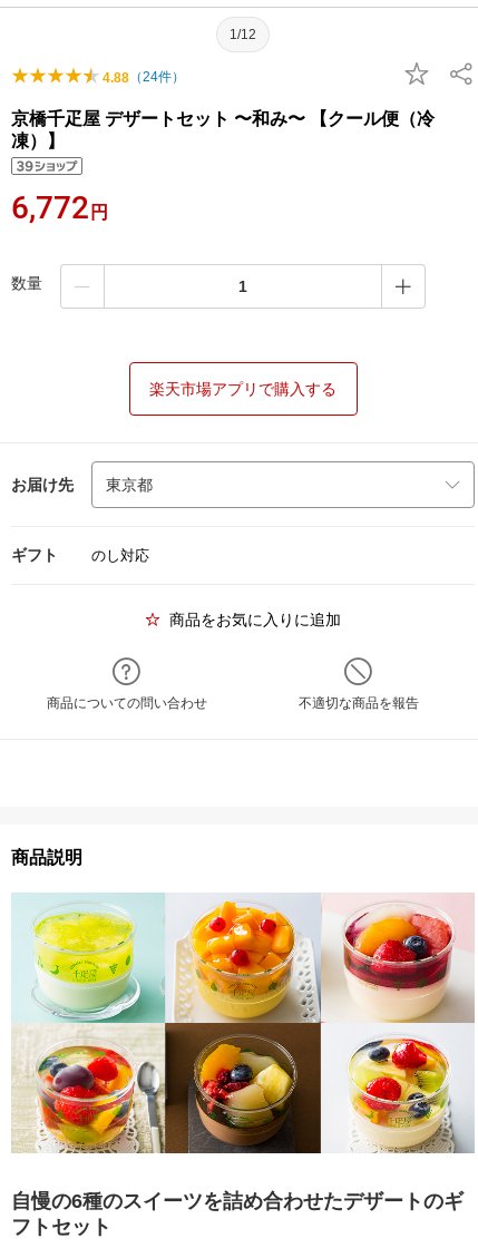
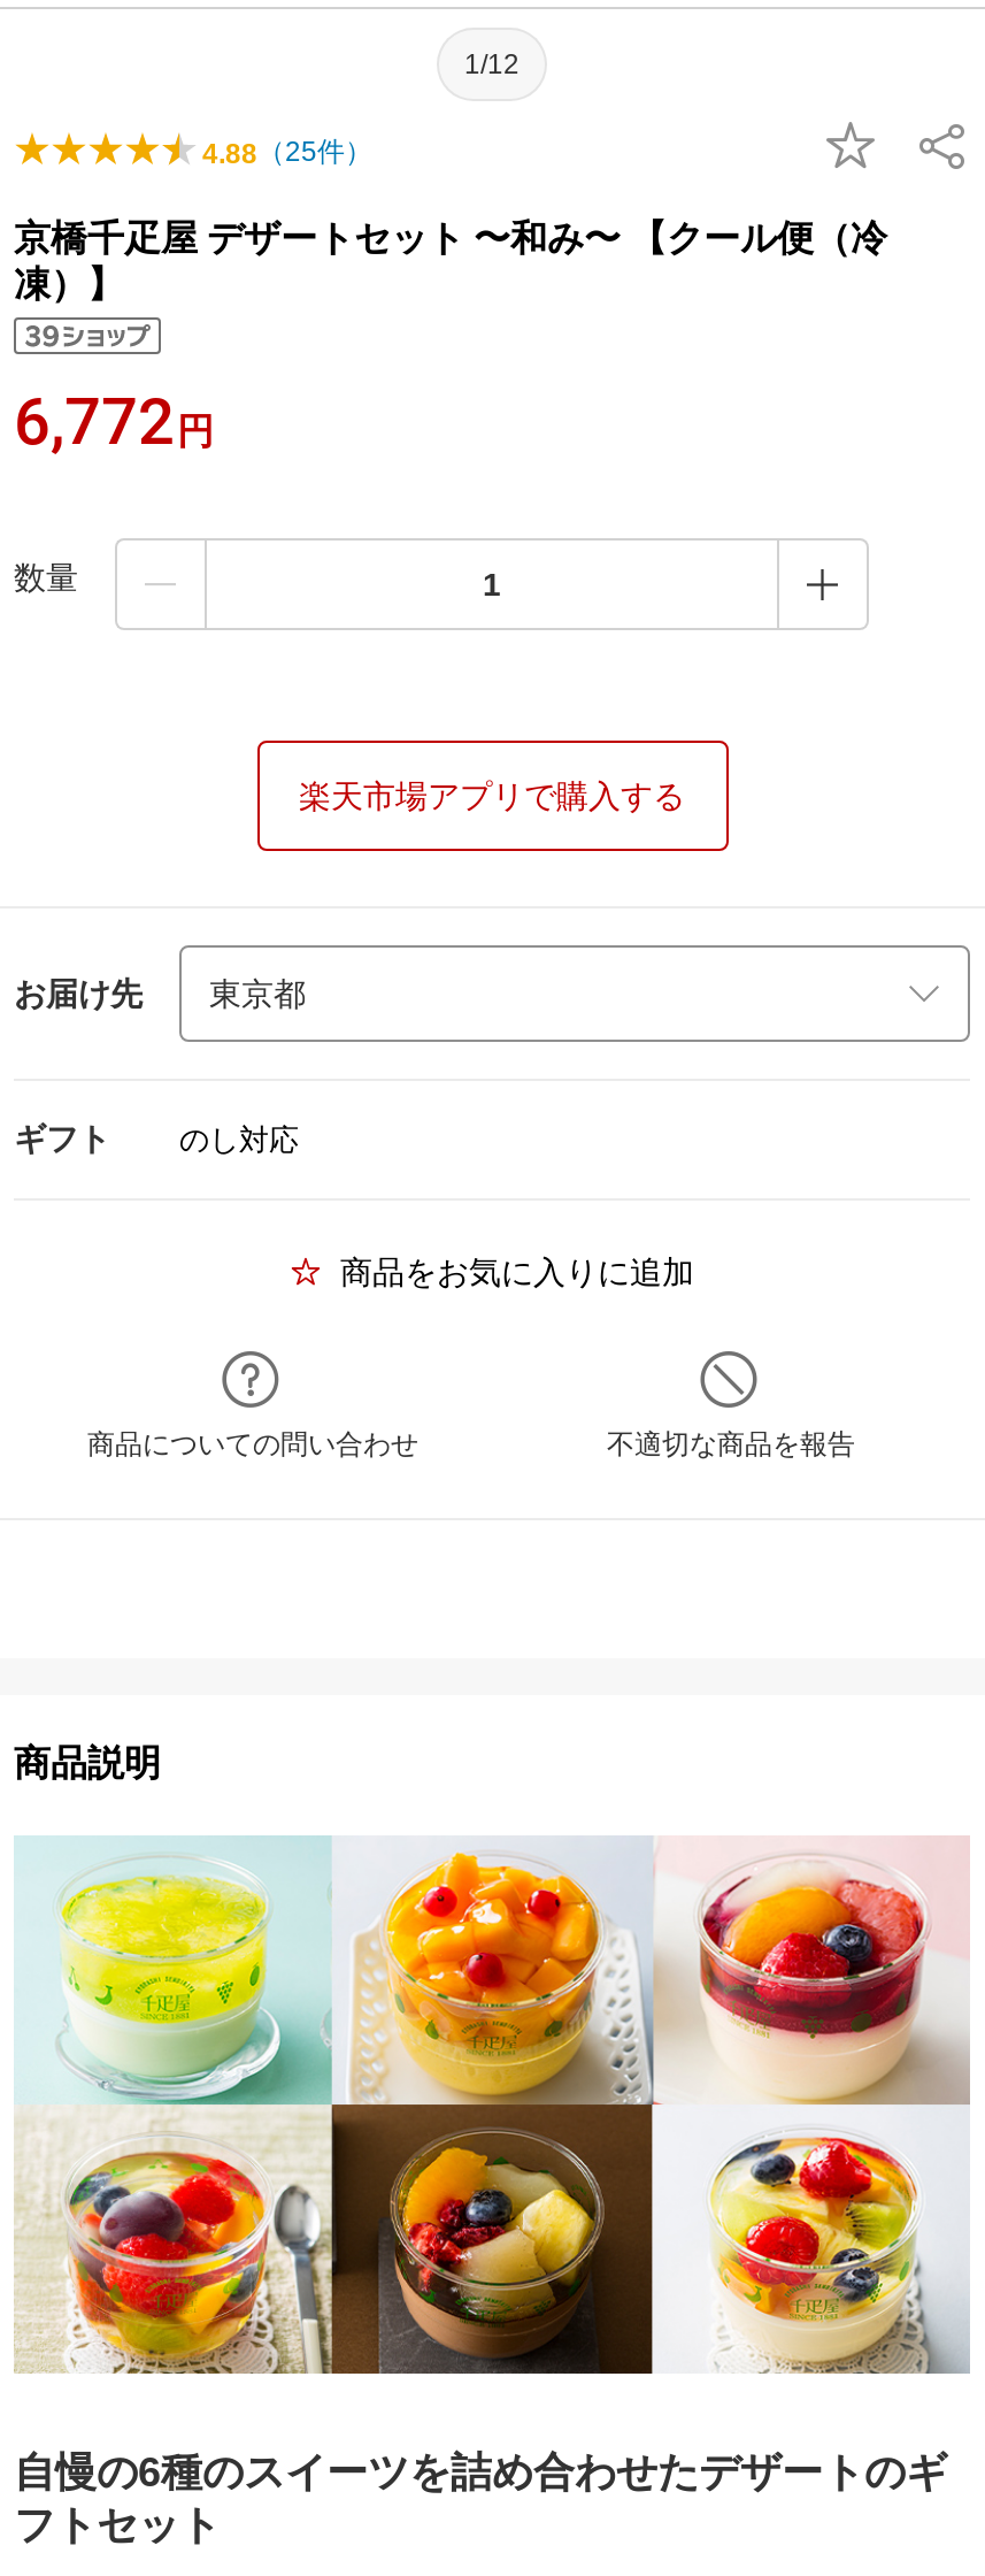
[103,69,185,86] 4.88（24件） -> [202,136,372,170] 4.88（25件）

